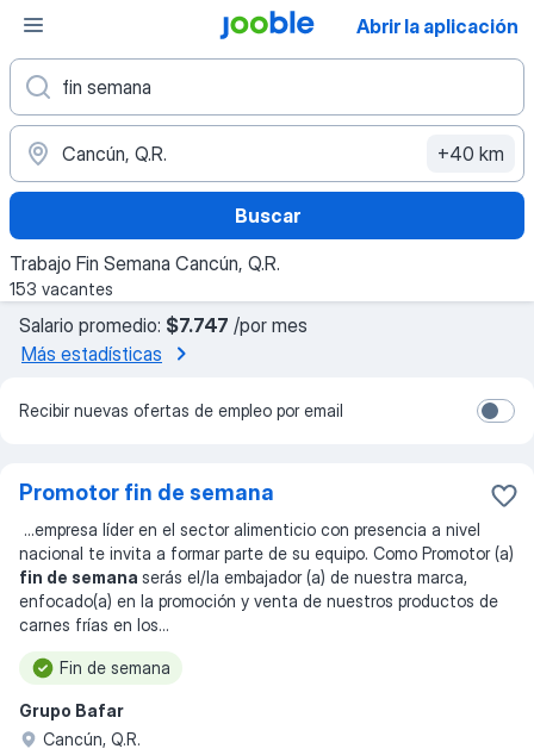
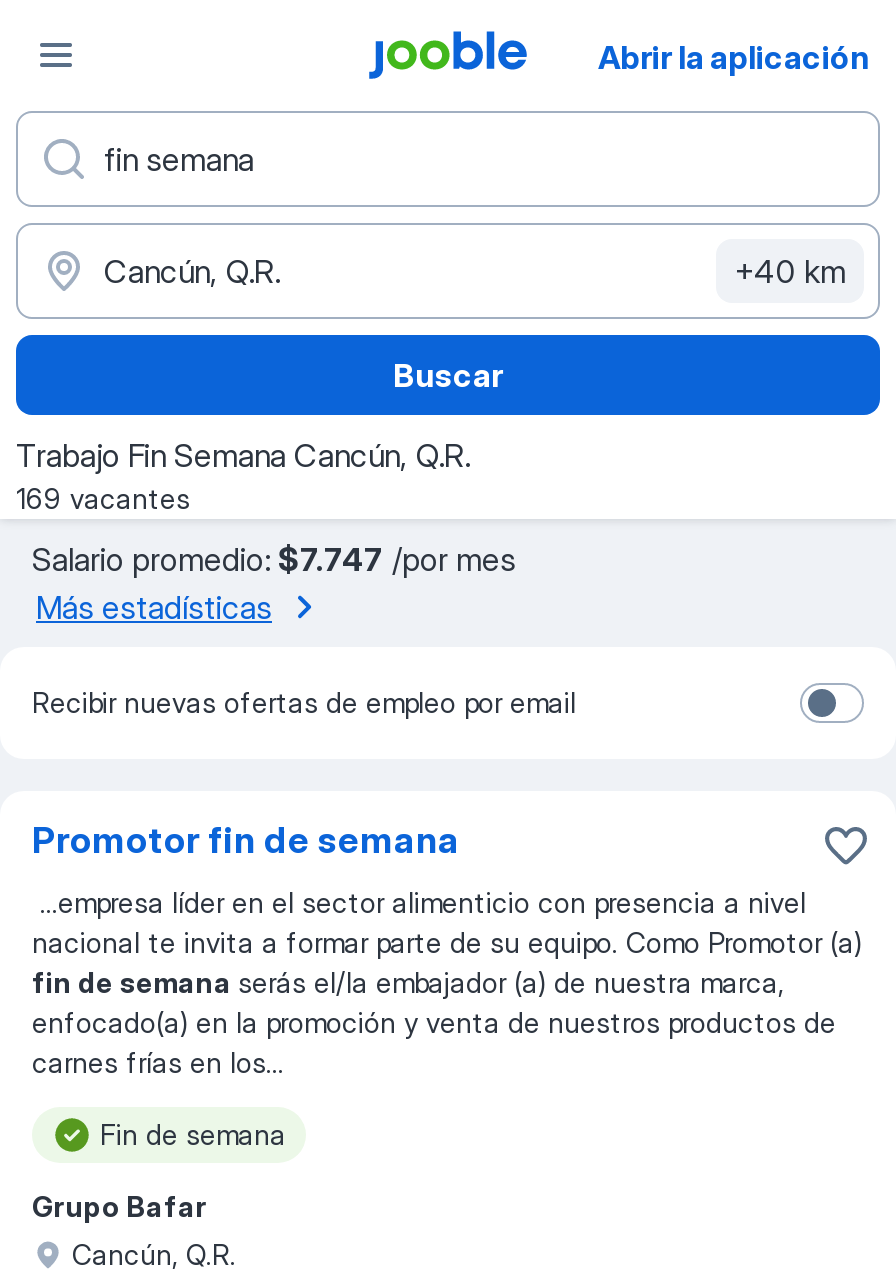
[10,279,113,299] 153 vacantes -> [16,481,190,515] 169 vacantes

